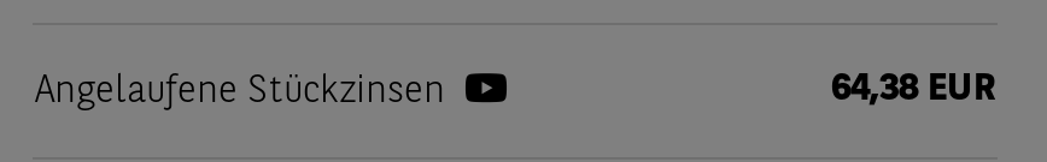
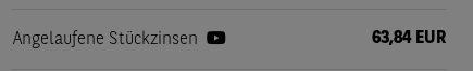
[831,70,995,108] 64,38 EUR -> [372,30,446,47] 63,84 EUR

